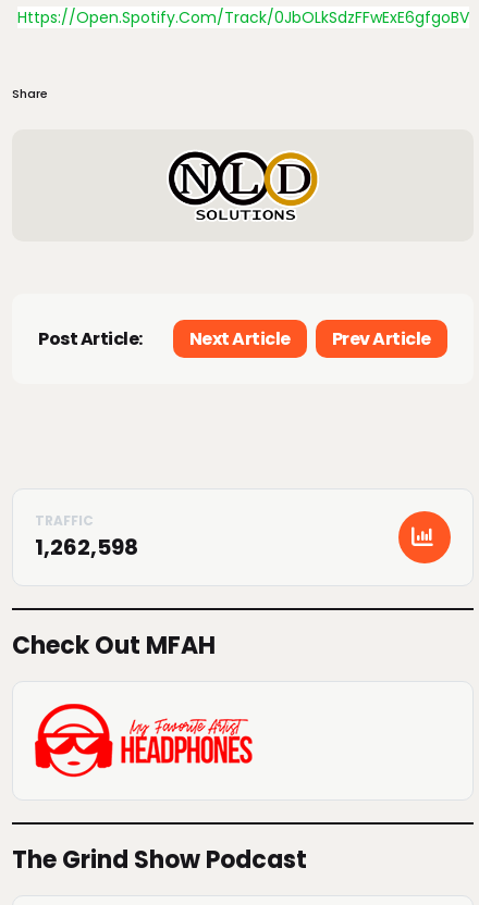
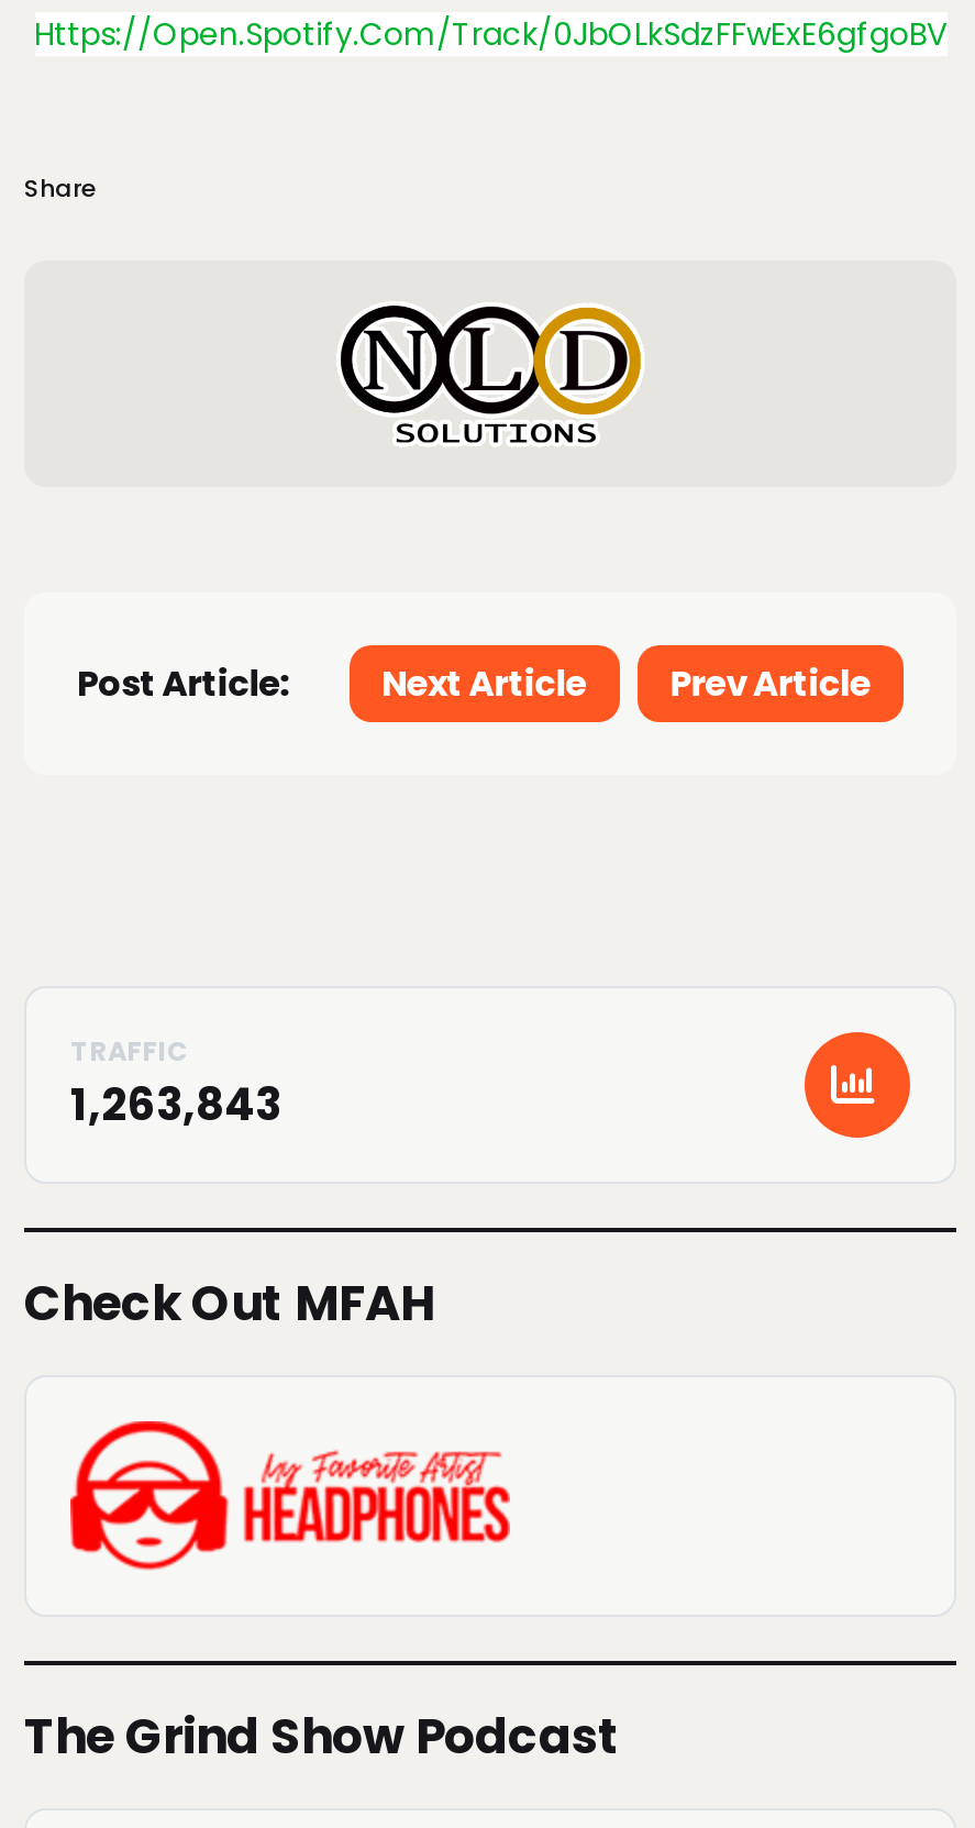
[35,532,138,562] 1,262,598 -> [70,1074,281,1135] 1,263,843

